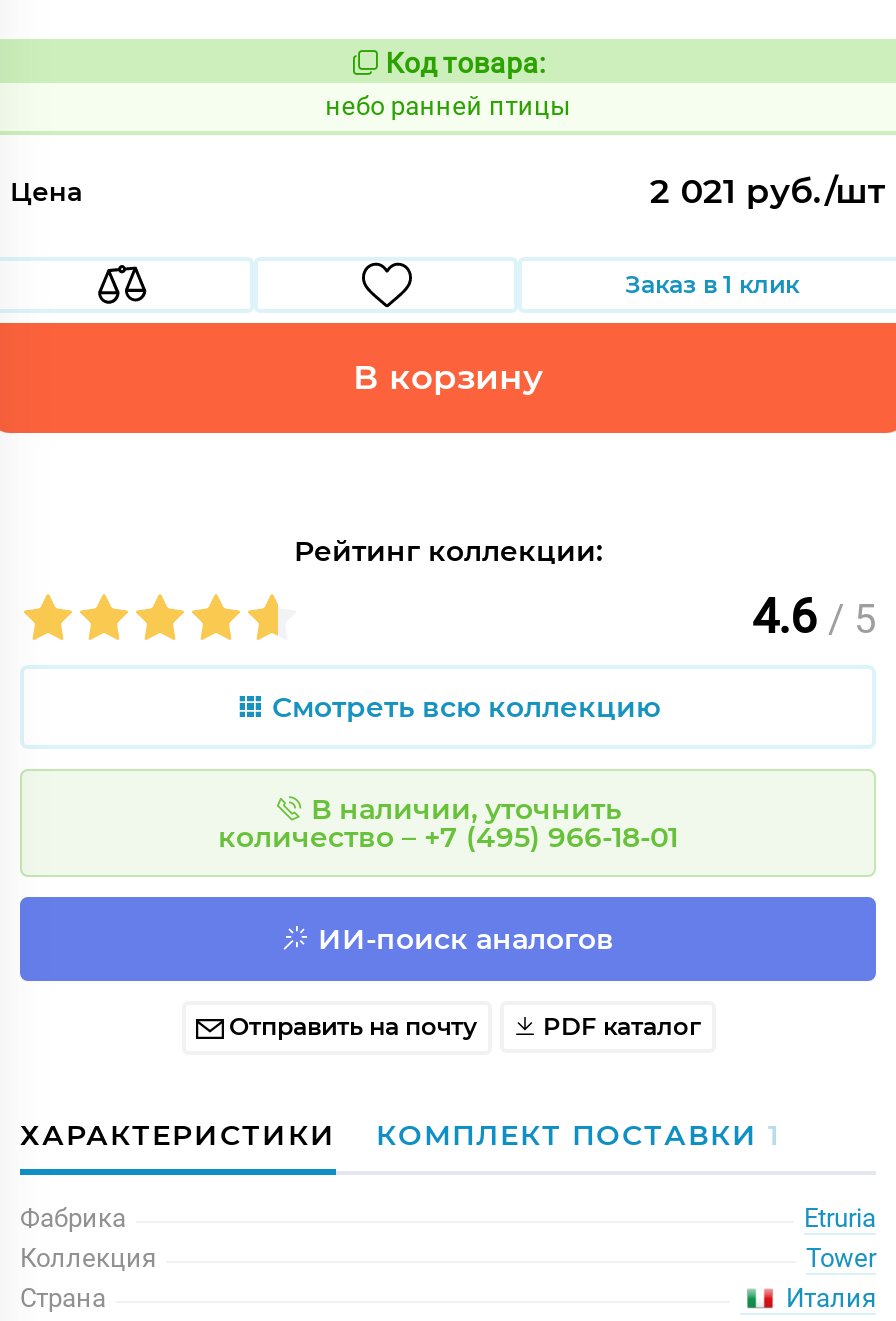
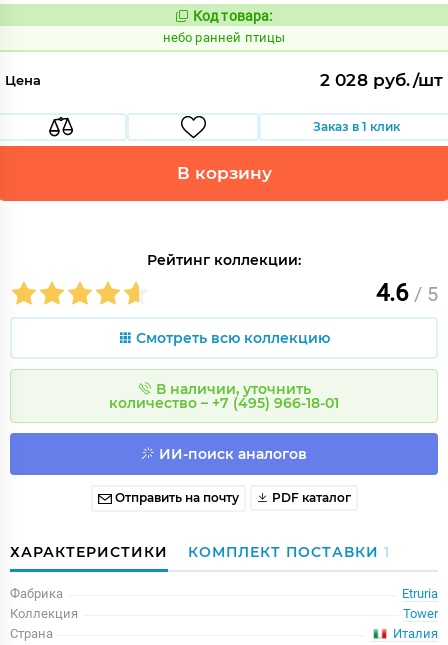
[650,171,886,211] 2 021 руб./шт -> [320,70,443,90] 2 028 руб./шт

